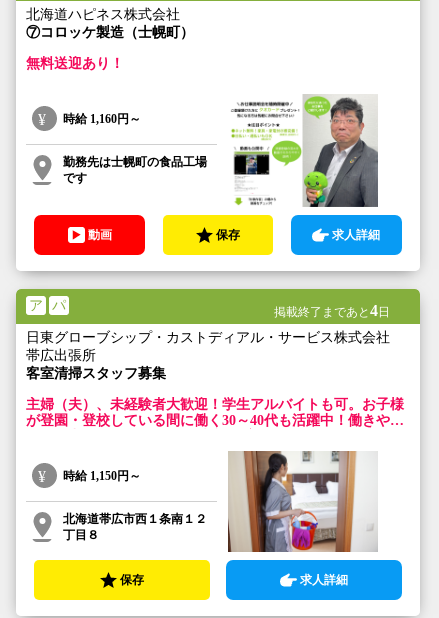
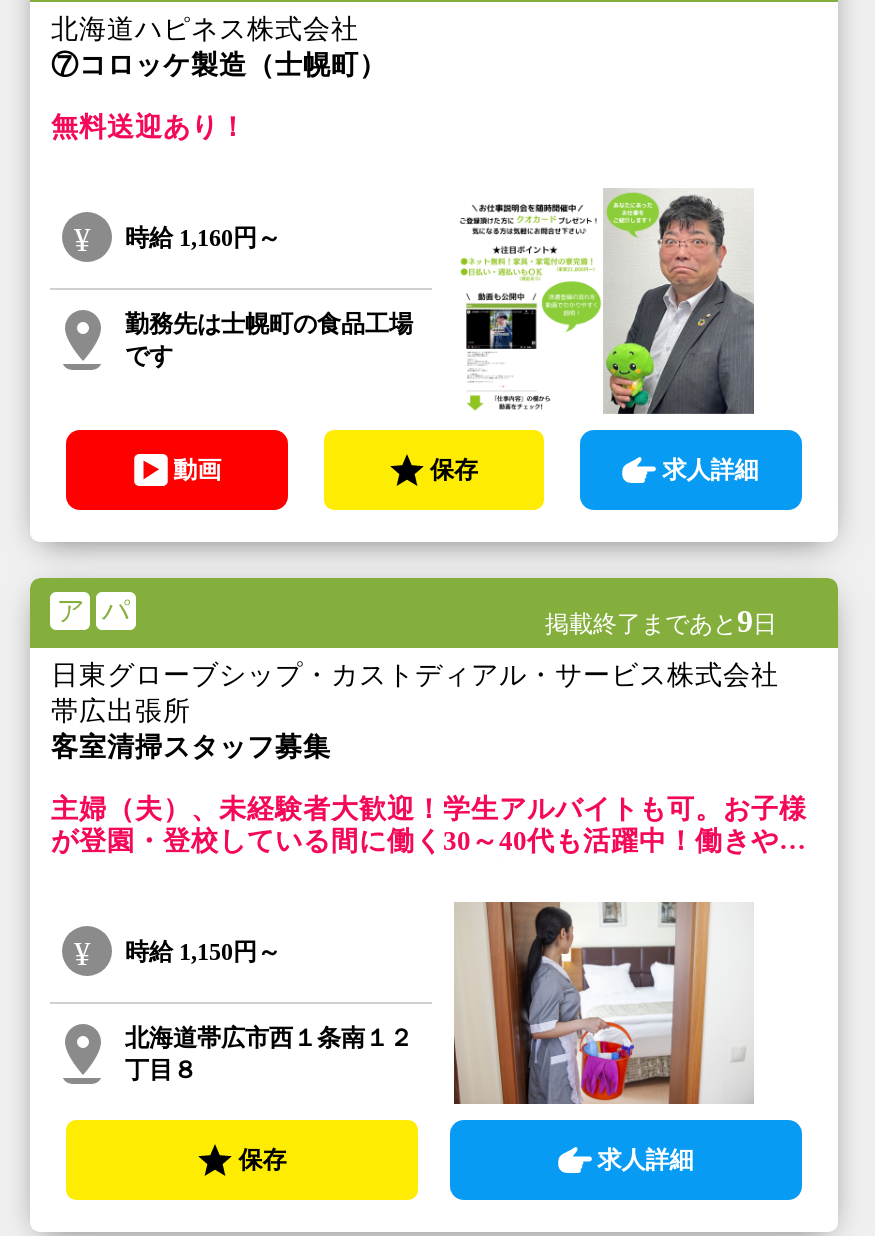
[273,302,389,319] 掲載終了まであと4日 -> [545,603,777,637] 掲載終了まであと9日

